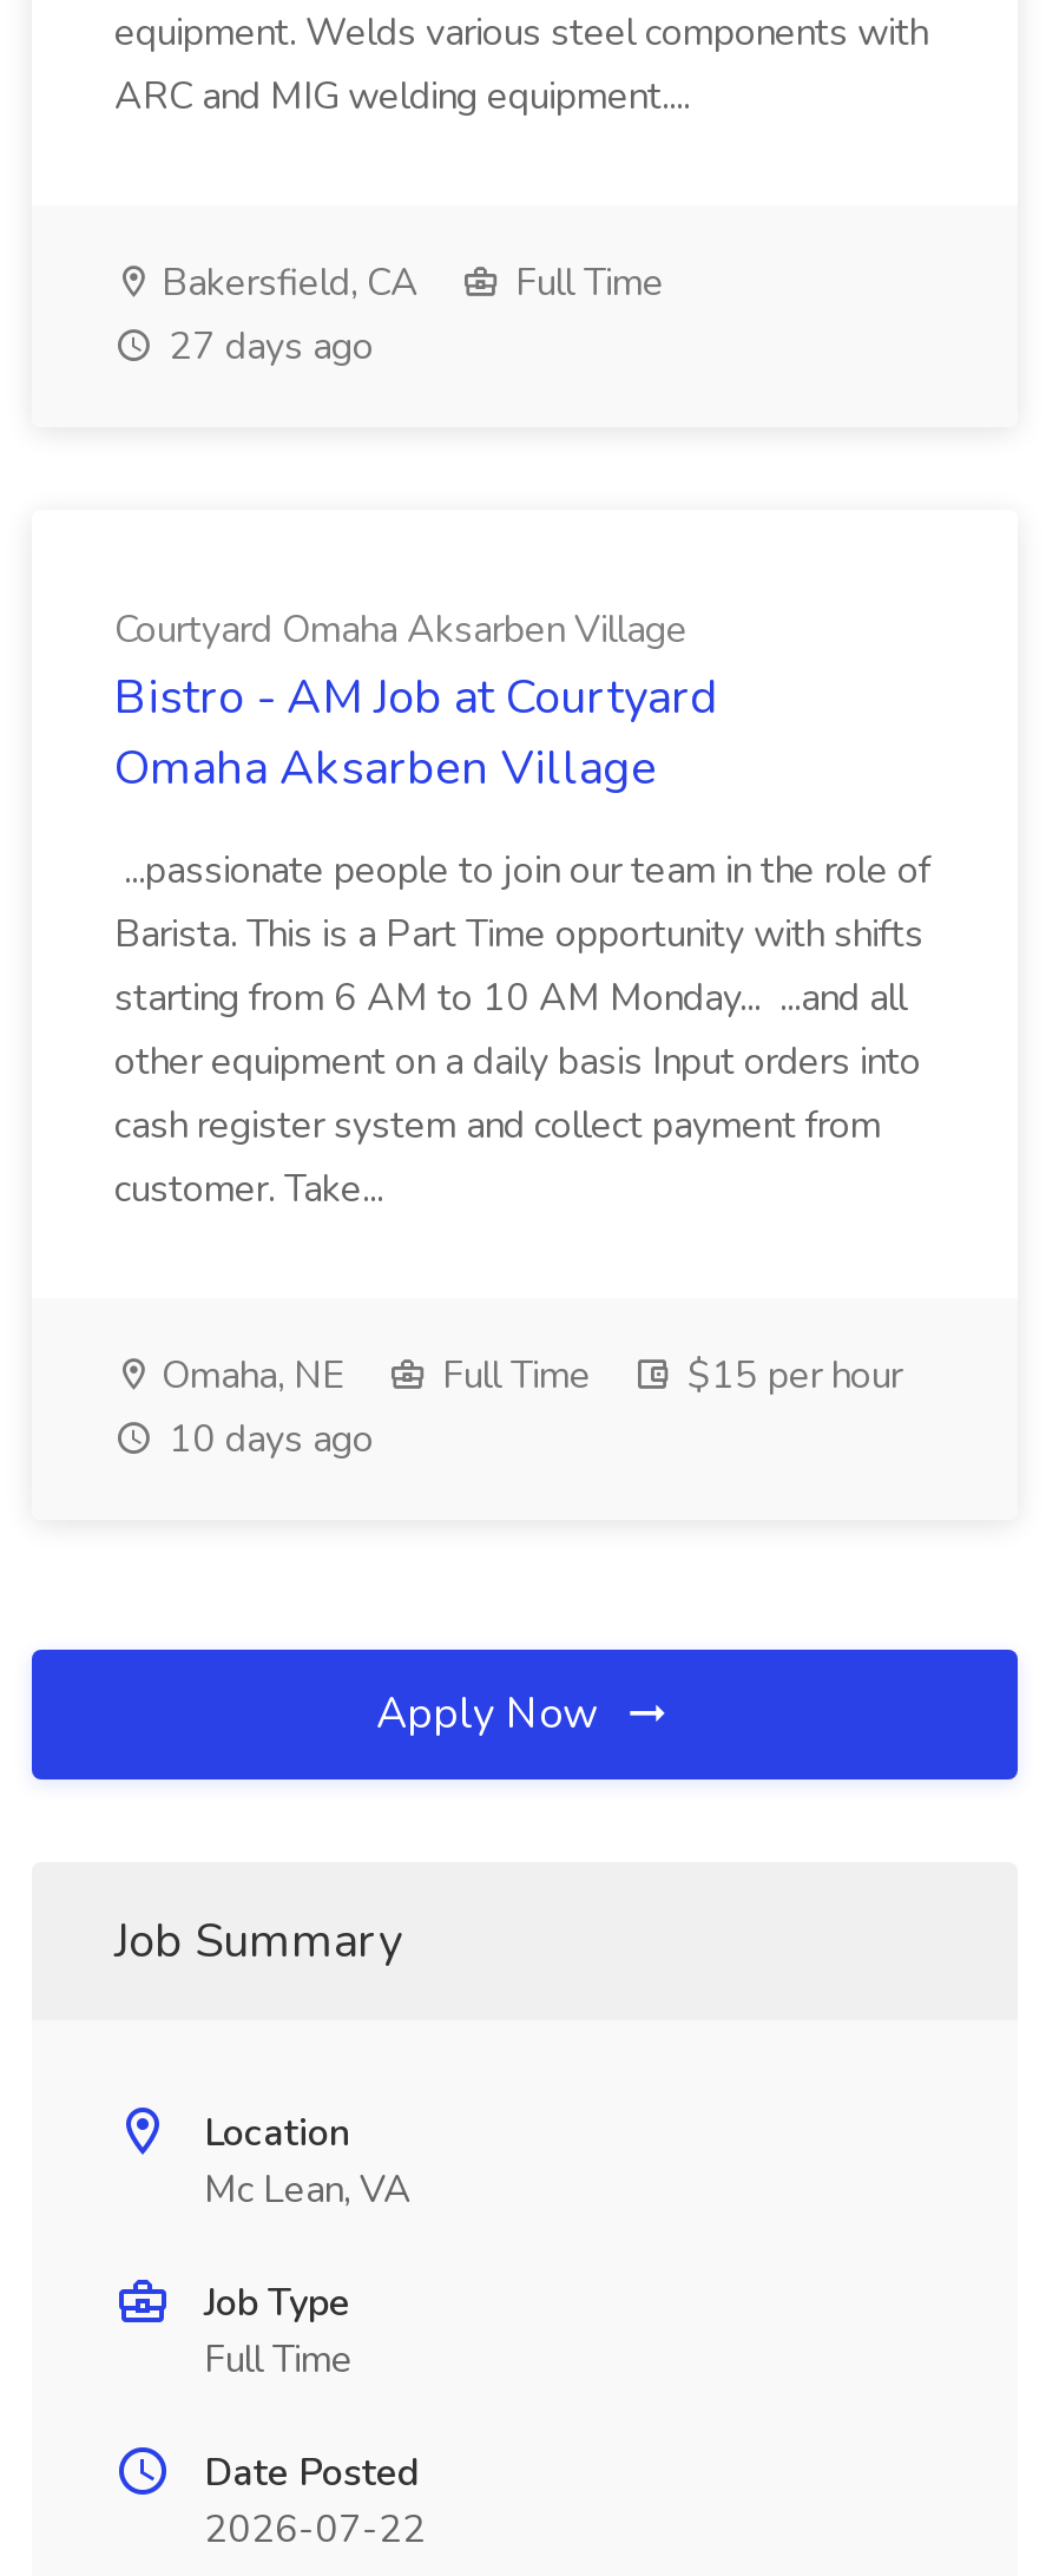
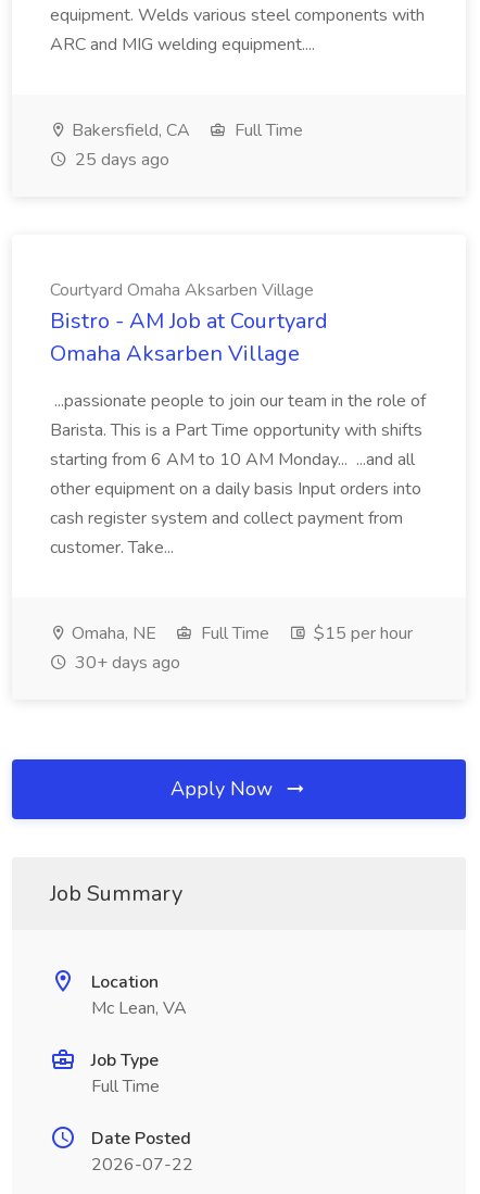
[159,321,374,373] 27 days ago -> [71,148,169,172] 25 days ago
[159,1414,374,1466] 10 days ago -> [71,651,180,675] 30+ days ago

